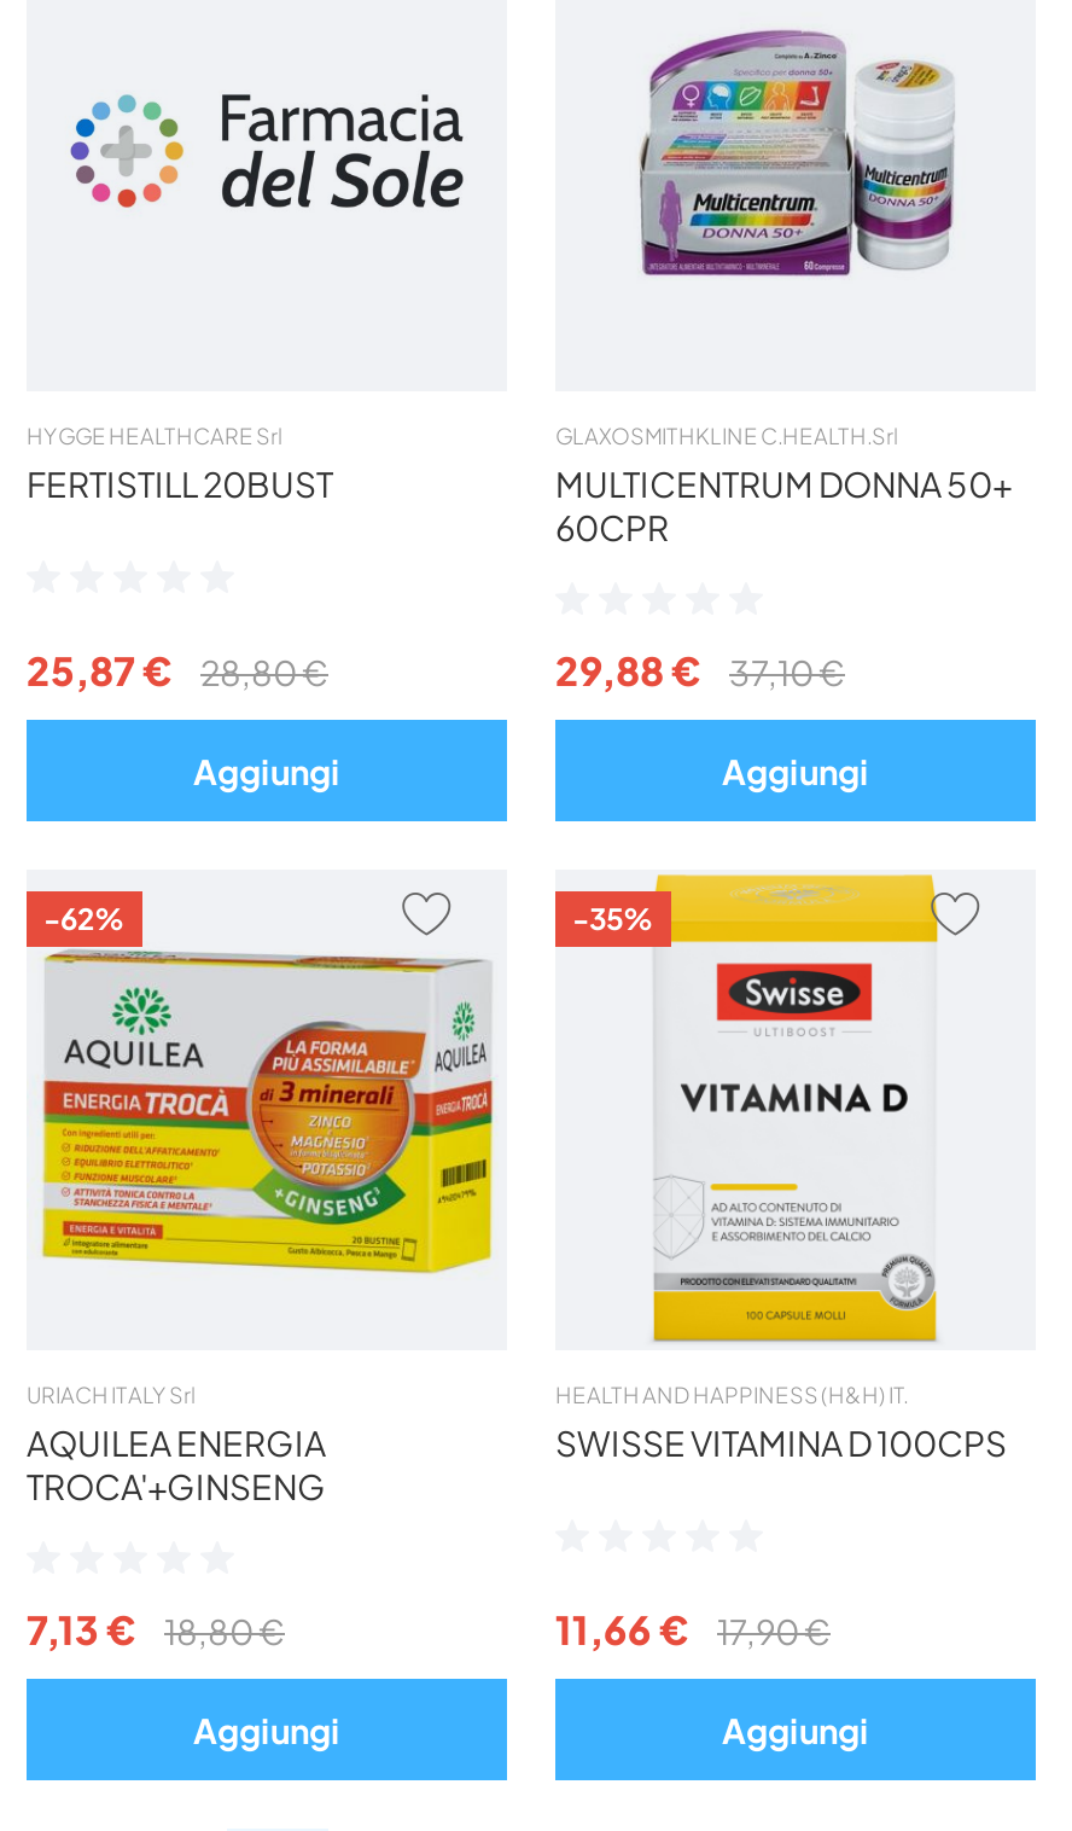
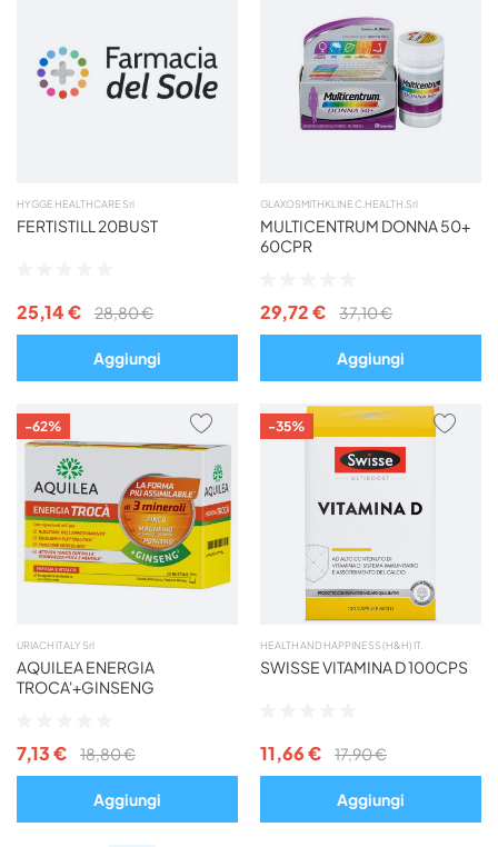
[27,644,328,695] 25,87 € 28,80 € -> [17,300,153,323] 25,14 € 28,80 €
[555,644,700,695] 29,88 € -> [260,300,326,323] 29,72 €

